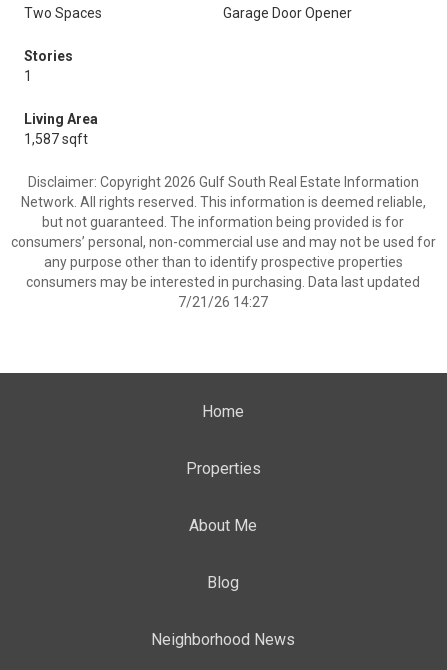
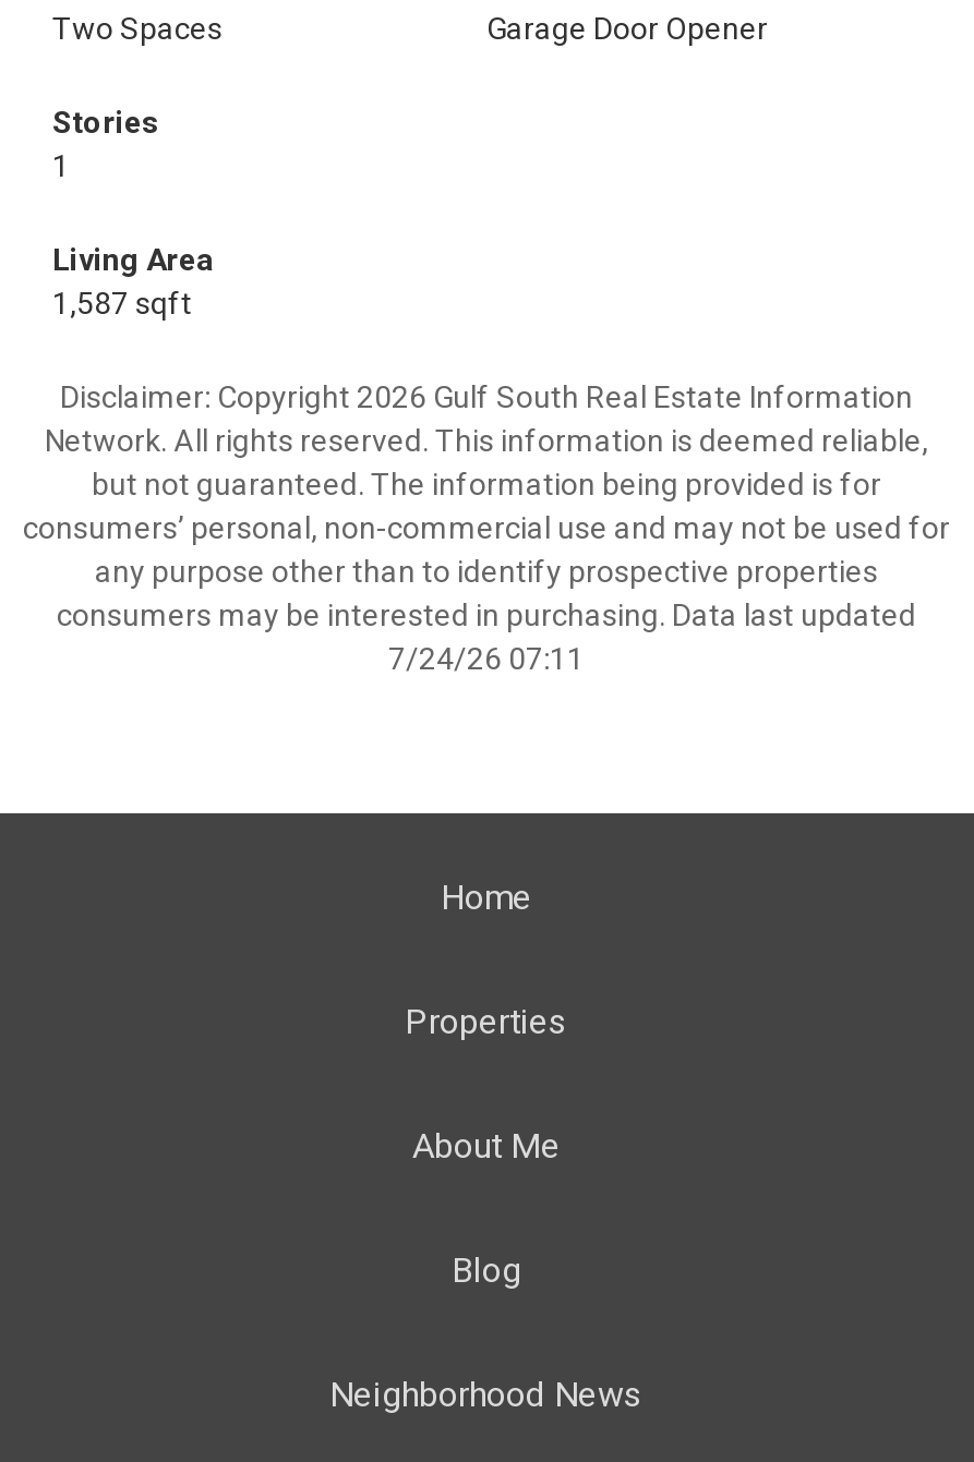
[178,294,268,310] 7/21/26 14:27 -> [388,641,585,676] 7/24/26 07:11

